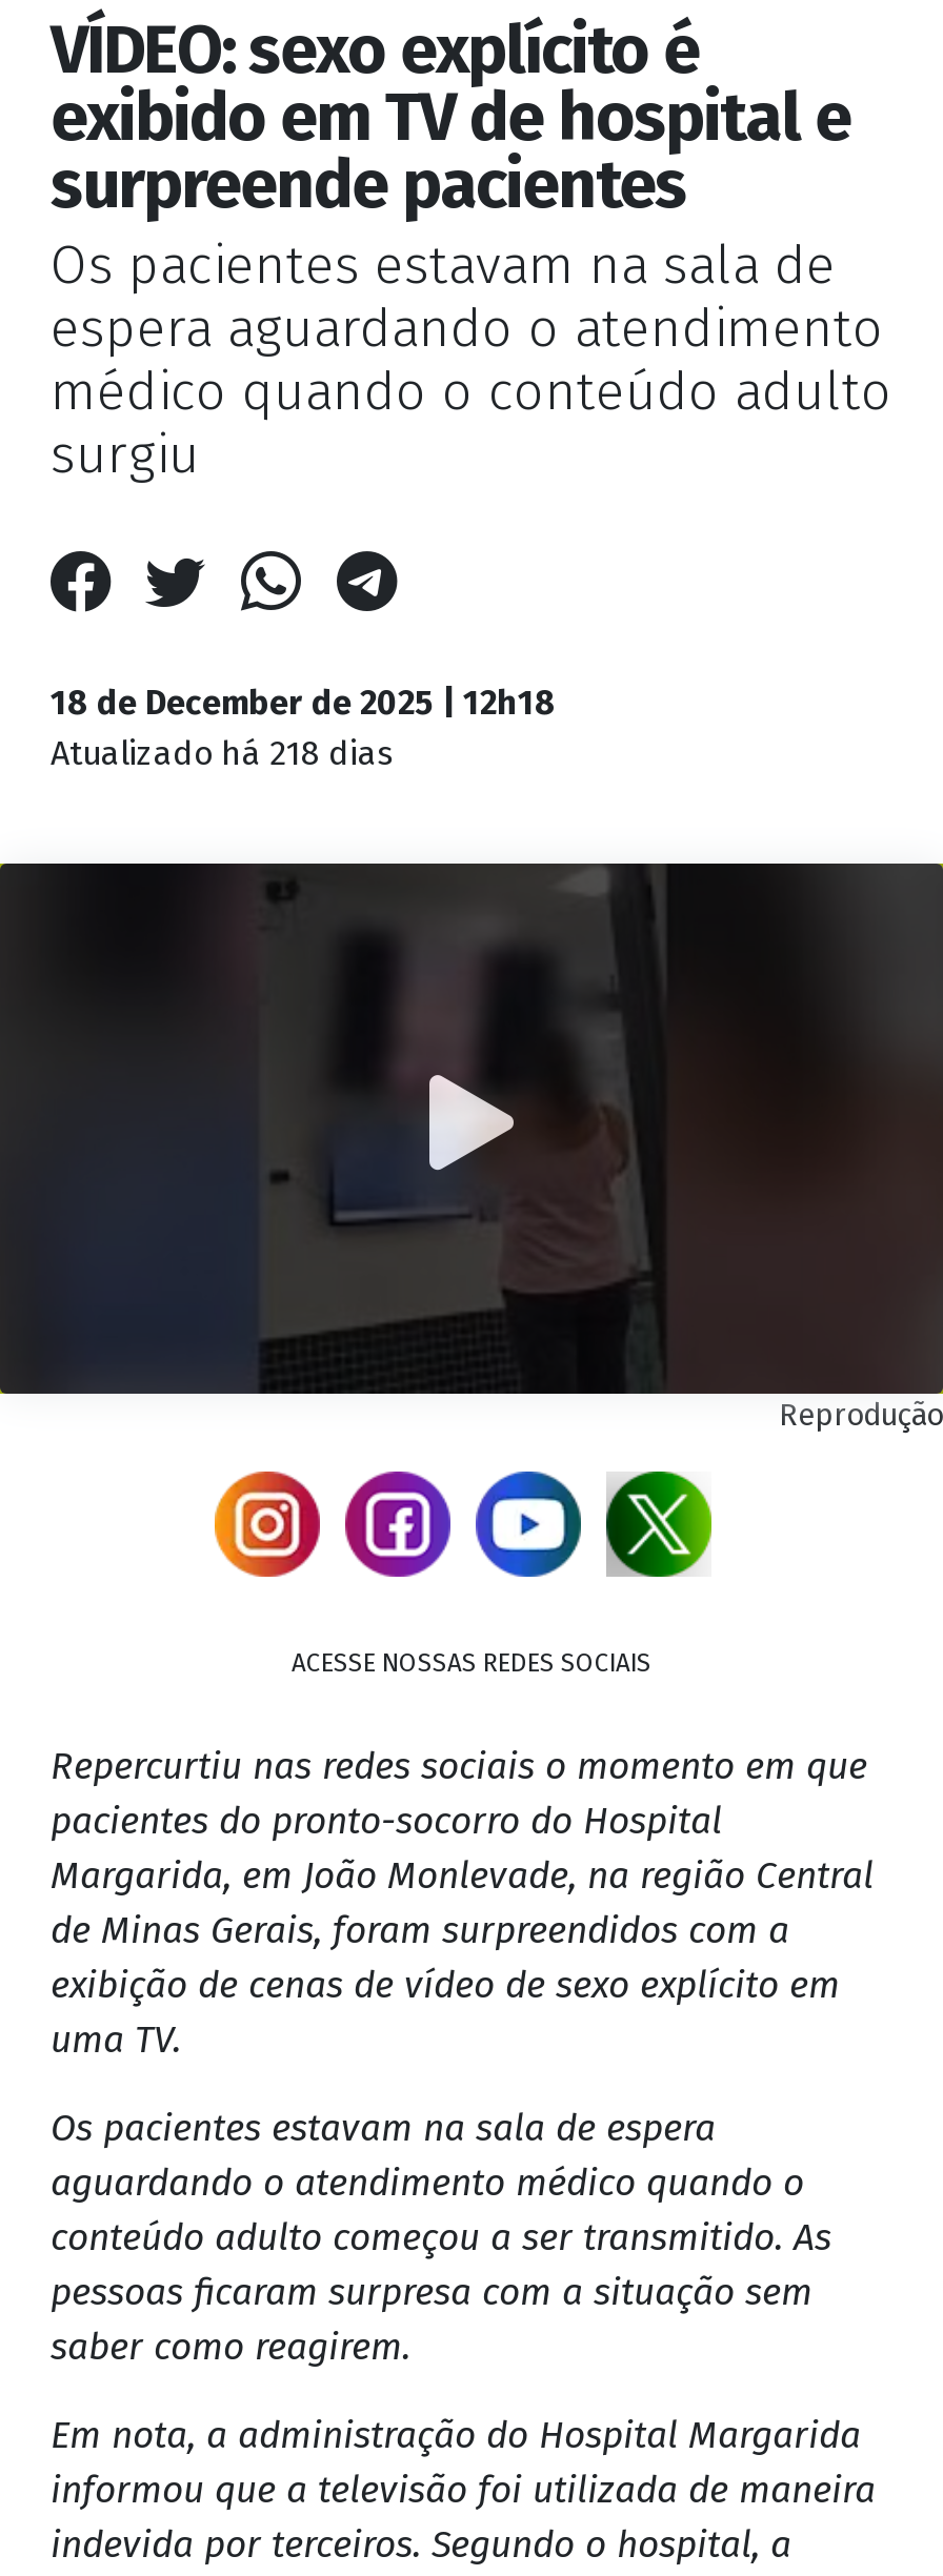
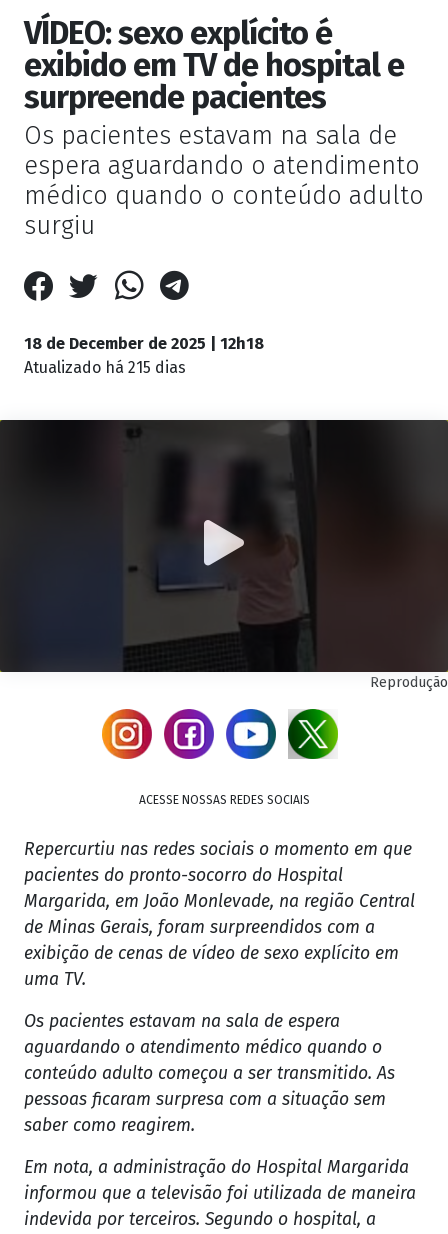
[51,734,394,774] Atualizado há 218 dias -> [24,358,186,377] Atualizado há 215 dias

